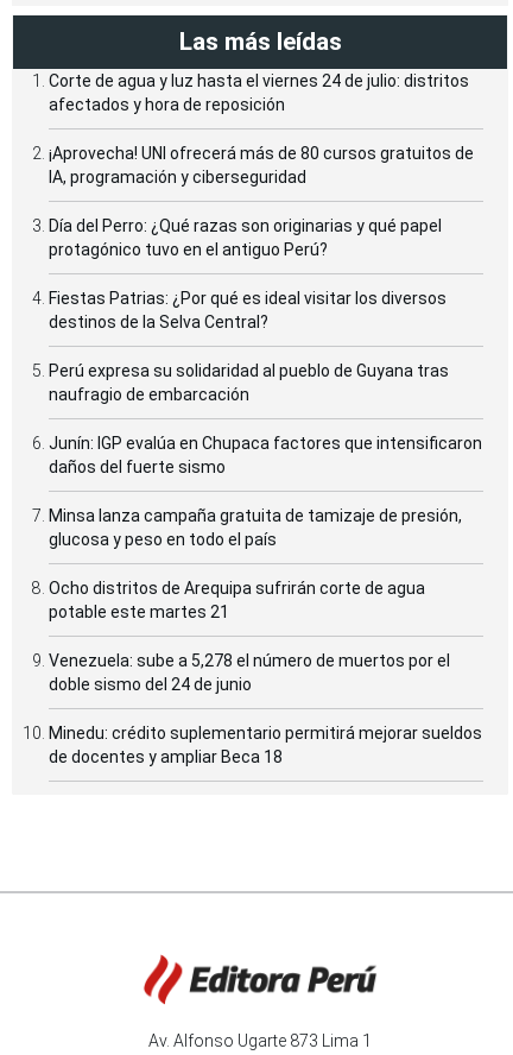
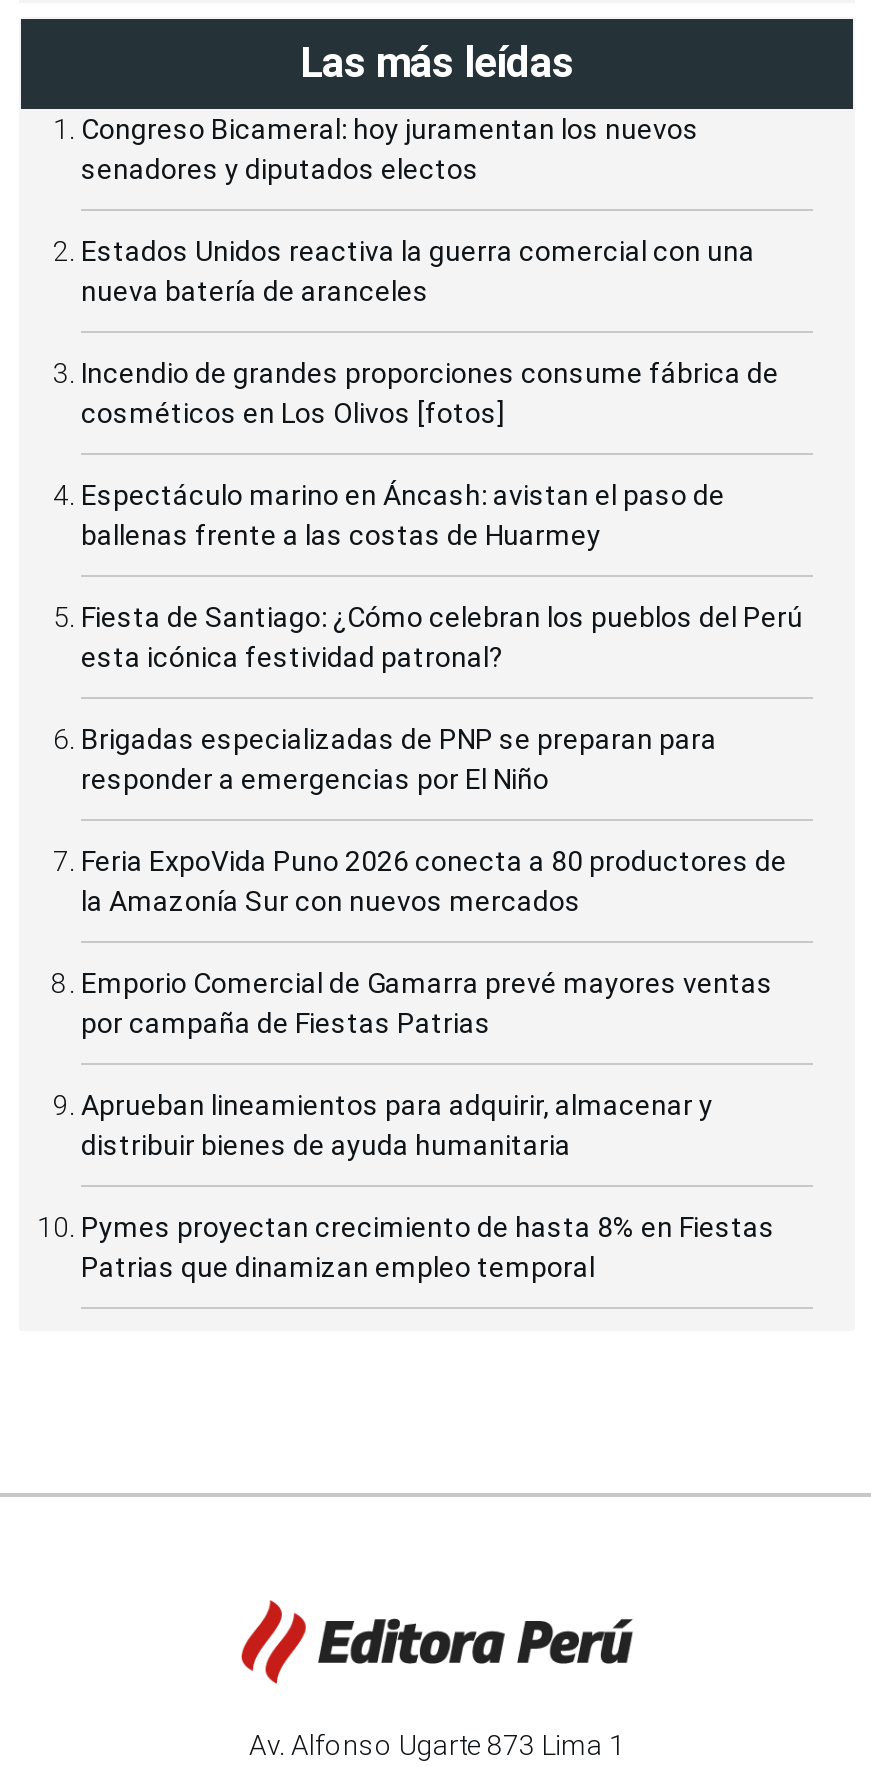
[49,72,469,114] Corte de agua y luz hasta el viernes 24 de julio: distritos | afectados y hora de reposición -> [81,114,699,186] Congreso Bicameral: hoy juramentan los nuevos | senadores y diputados electos
[49,144,474,187] ¡Aprovecha! UNI ofrecerá más de 80 cursos gratuitos de | IA, programación y ciberseguridad -> [81,236,755,308] Estados Unidos reactiva la guerra comercial con una | nueva batería de aranceles
[49,217,442,259] Día del Perro: ¿Qué razas son originarias y qué papel | protagónico tuvo en el antiguo Perú? -> [81,358,779,430] Incendio de grandes proporciones consume fábrica de | cosméticos en Los Olivos [fotos]
[49,289,446,332] Fiestas Patrias: ¿Por qué es ideal visitar los diversos | destinos de la Selva Central? -> [81,480,725,552] Espectáculo marino en Áncash: avistan el paso de | ballenas frente a las costas de Huarmey
[49,362,449,404] Perú expresa su solidaridad al pueblo de Guyana tras | naufragio de embarcación -> [81,602,803,674] Fiesta de Santiago: ¿Cómo celebran los pueblos del Perú | esta icónica festividad patronal?
[49,434,482,477] Junín: IGP evalúa en Chupaca factores que intensificaron | daños del fuerte sismo -> [81,724,717,796] Brigadas especializadas de PNP se preparan para | responder a emergencias por El Niño
[49,506,462,549] Minsa lanza campaña gratuita de tamizaje de presión, | glucosa y peso en todo el país -> [81,846,787,918] Feria ExpoVida Puno 2026 conecta a 80 productores de | la Amazonía Sur con nuevos mercados
[49,579,425,622] Ocho distritos de Arequipa sufrirán corte de agua | potable este martes 21 -> [81,968,773,1040] Emporio Comercial de Gamarra prevé mayores ventas | por campaña de Fiestas Patrias
[49,651,450,694] Venezuela: sube a 5,278 el número de muertos por el | doble sismo del 24 de junio -> [81,1090,713,1162] Aprueban lineamientos para adquirir, almacenar y | distribuir bienes de ayuda humanitaria
[49,724,482,767] Minedu: crédito suplementario permitirá mejorar sueldos | de docentes y ampliar Beca 18 -> [81,1212,775,1284] Pymes proyectan crecimiento de hasta 8% en Fiestas | Patrias que dinamizan empleo temporal

